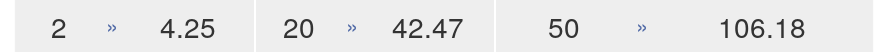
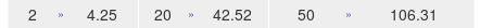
[392,6,464,46] 42.47 -> [213,3,252,25] 42.52
[718,6,806,46] 106.18 -> [390,3,438,25] 106.31

